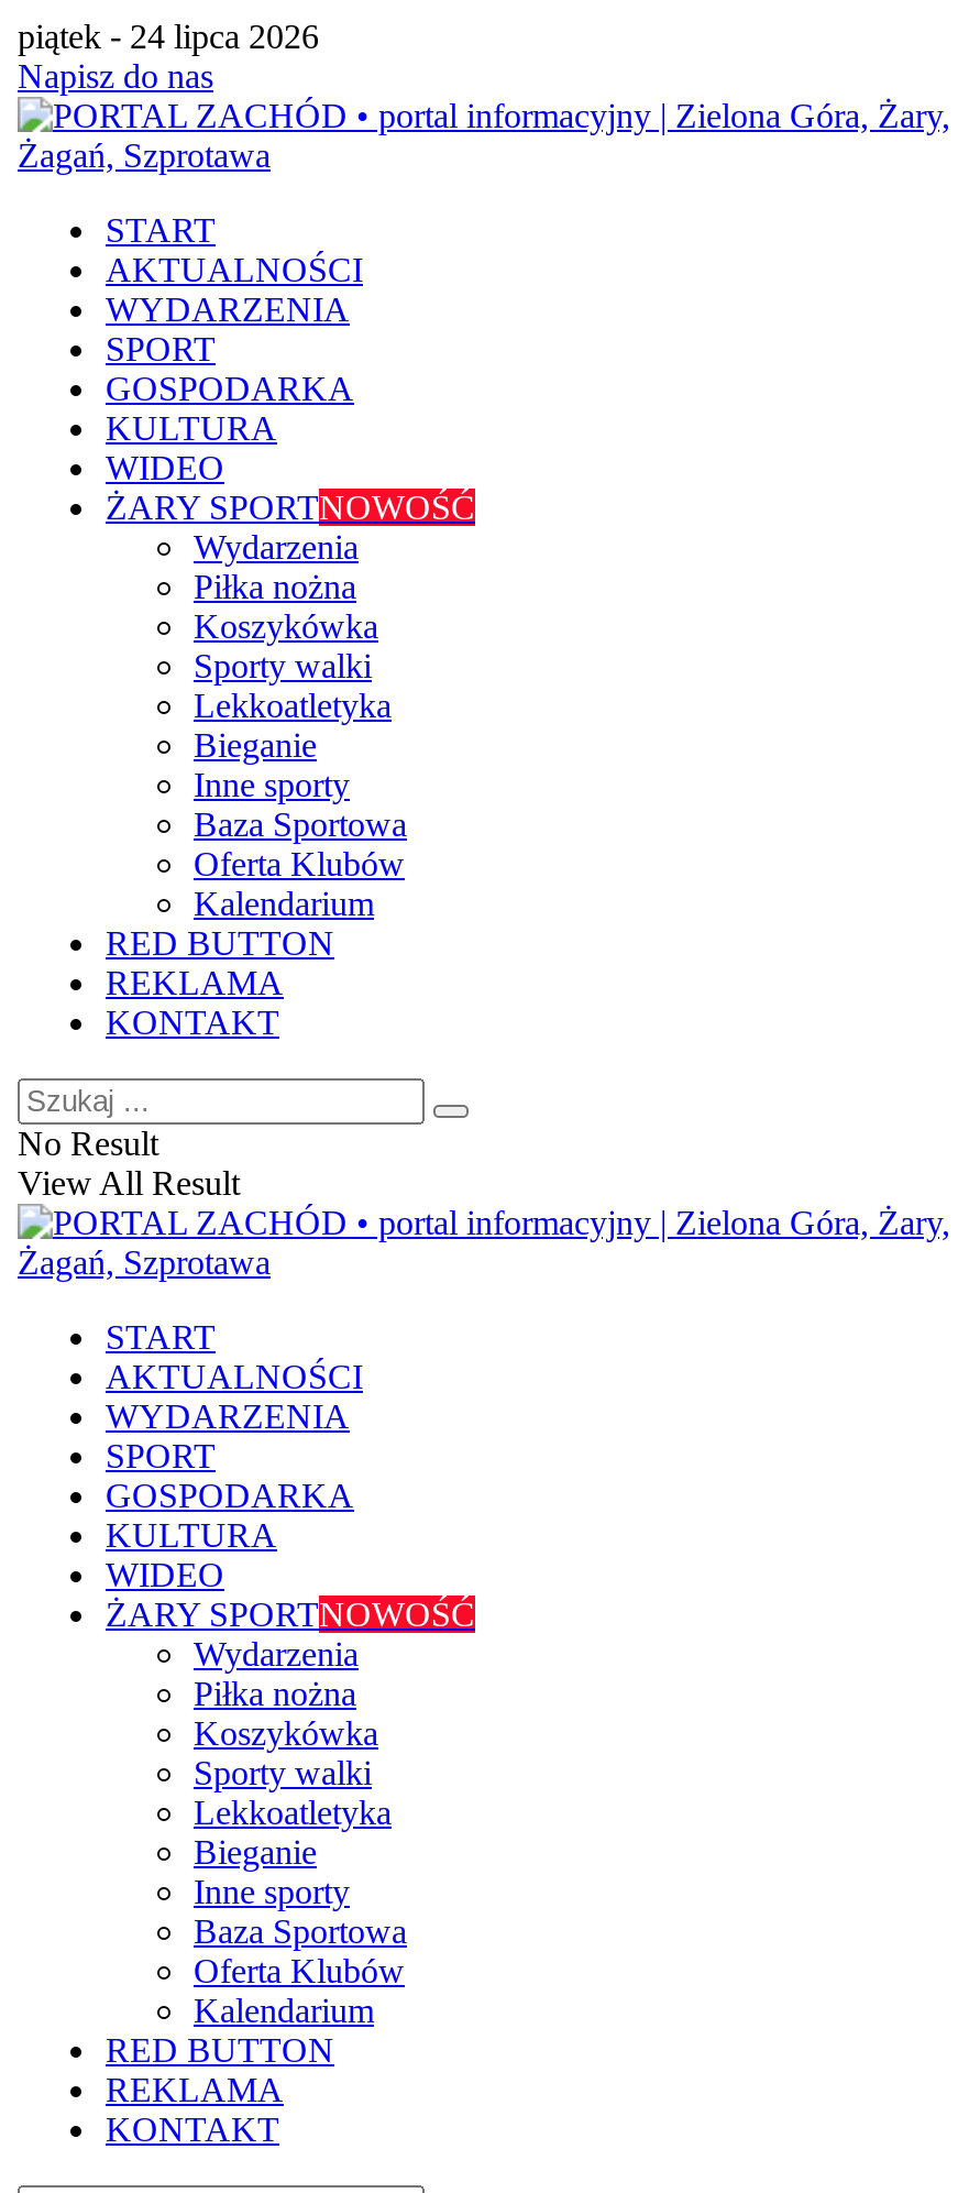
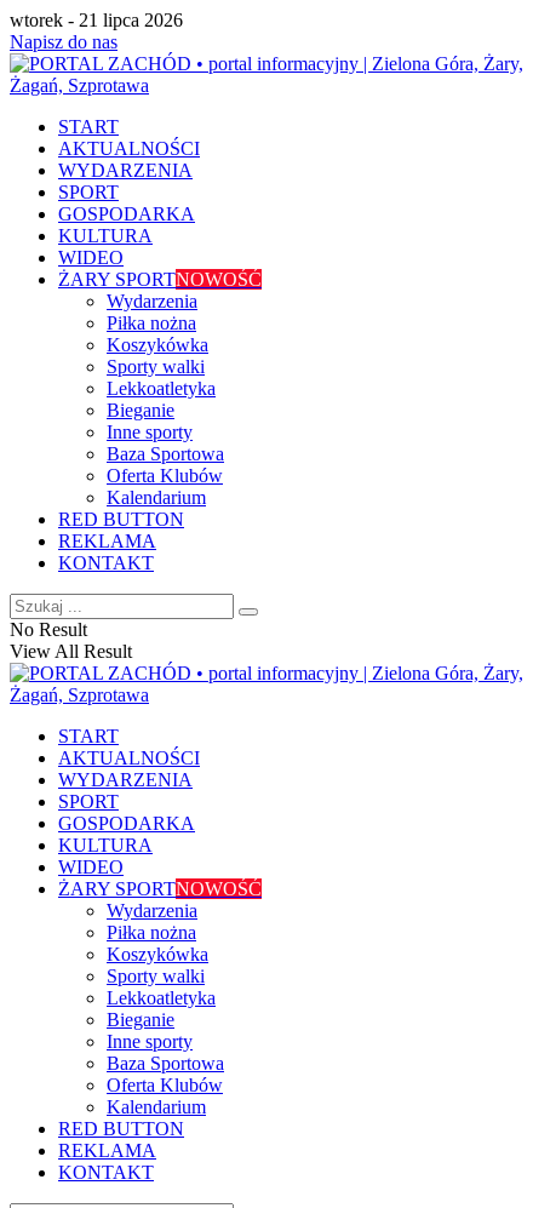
[18,18,319,55] piątek - 24 lipca 2026 -> [10,10,183,30] wtorek - 21 lipca 2026

